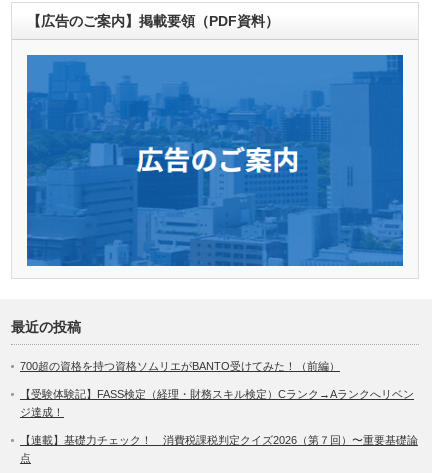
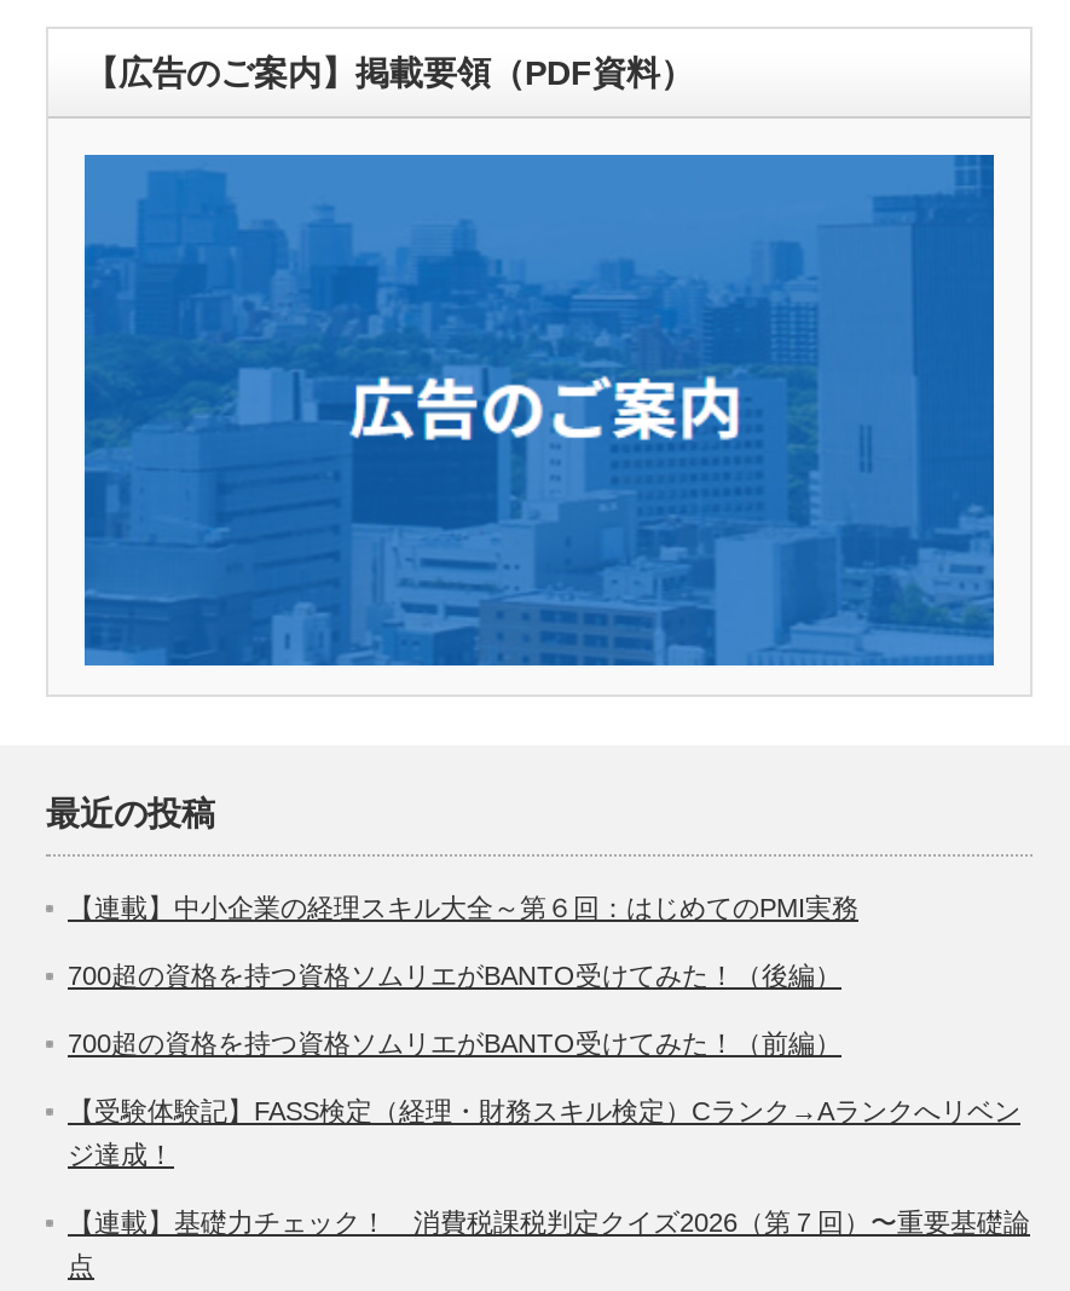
none -> [68,892,858,989] 【連載】中小企業の経理スキル大全～第６回：はじめてのPMI実務 | 700超の資格を持つ資格ソムリエがBANTO受けてみた！（後編）

